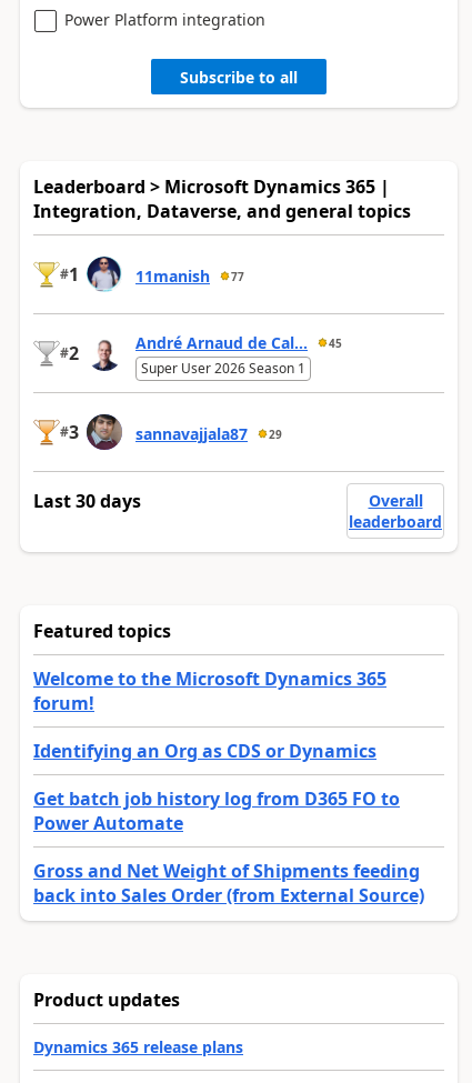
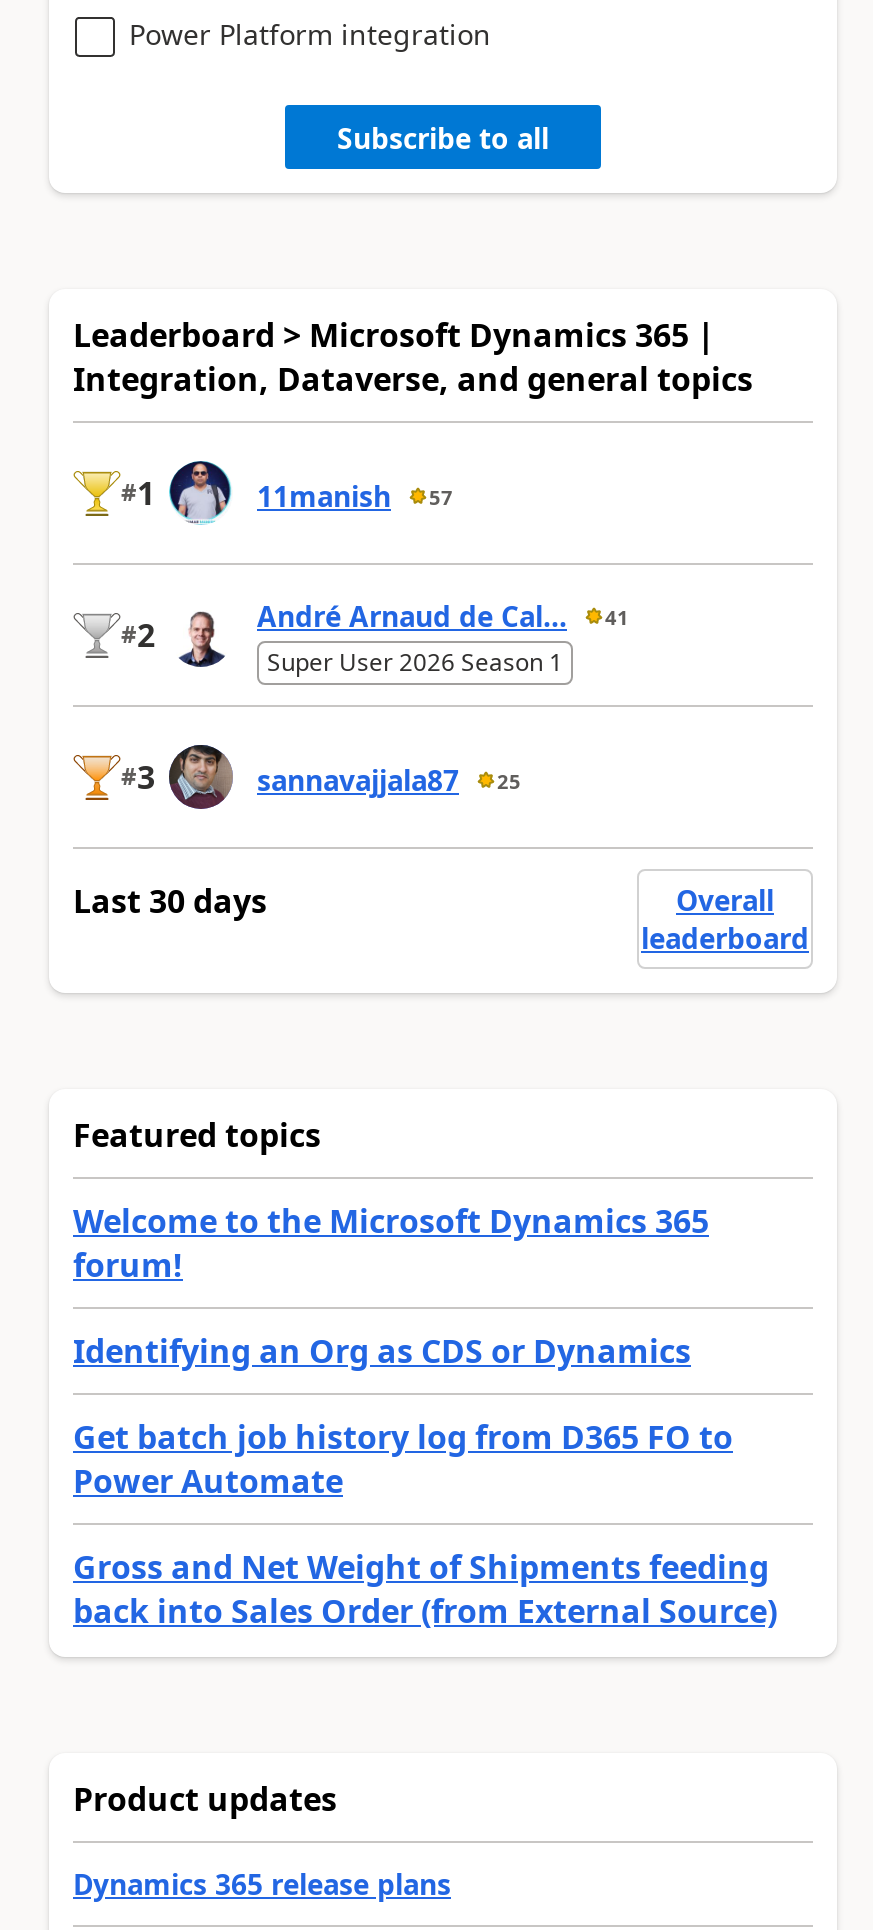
[135,266,244,287] 11manish 77 -> [257,477,453,515] 11manish 57
[135,332,342,353] André Arnaud de Cal... 45 -> [257,597,629,635] André Arnaud de Cal... 41
[135,423,282,445] sannavajjala87 29 -> [257,761,521,799] sannavajjala87 25

